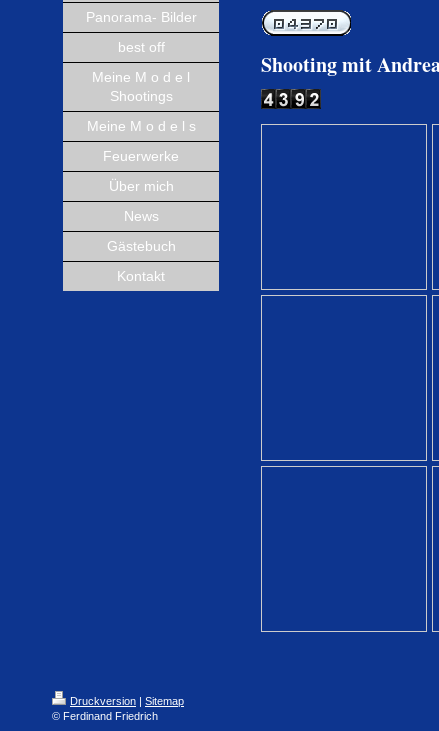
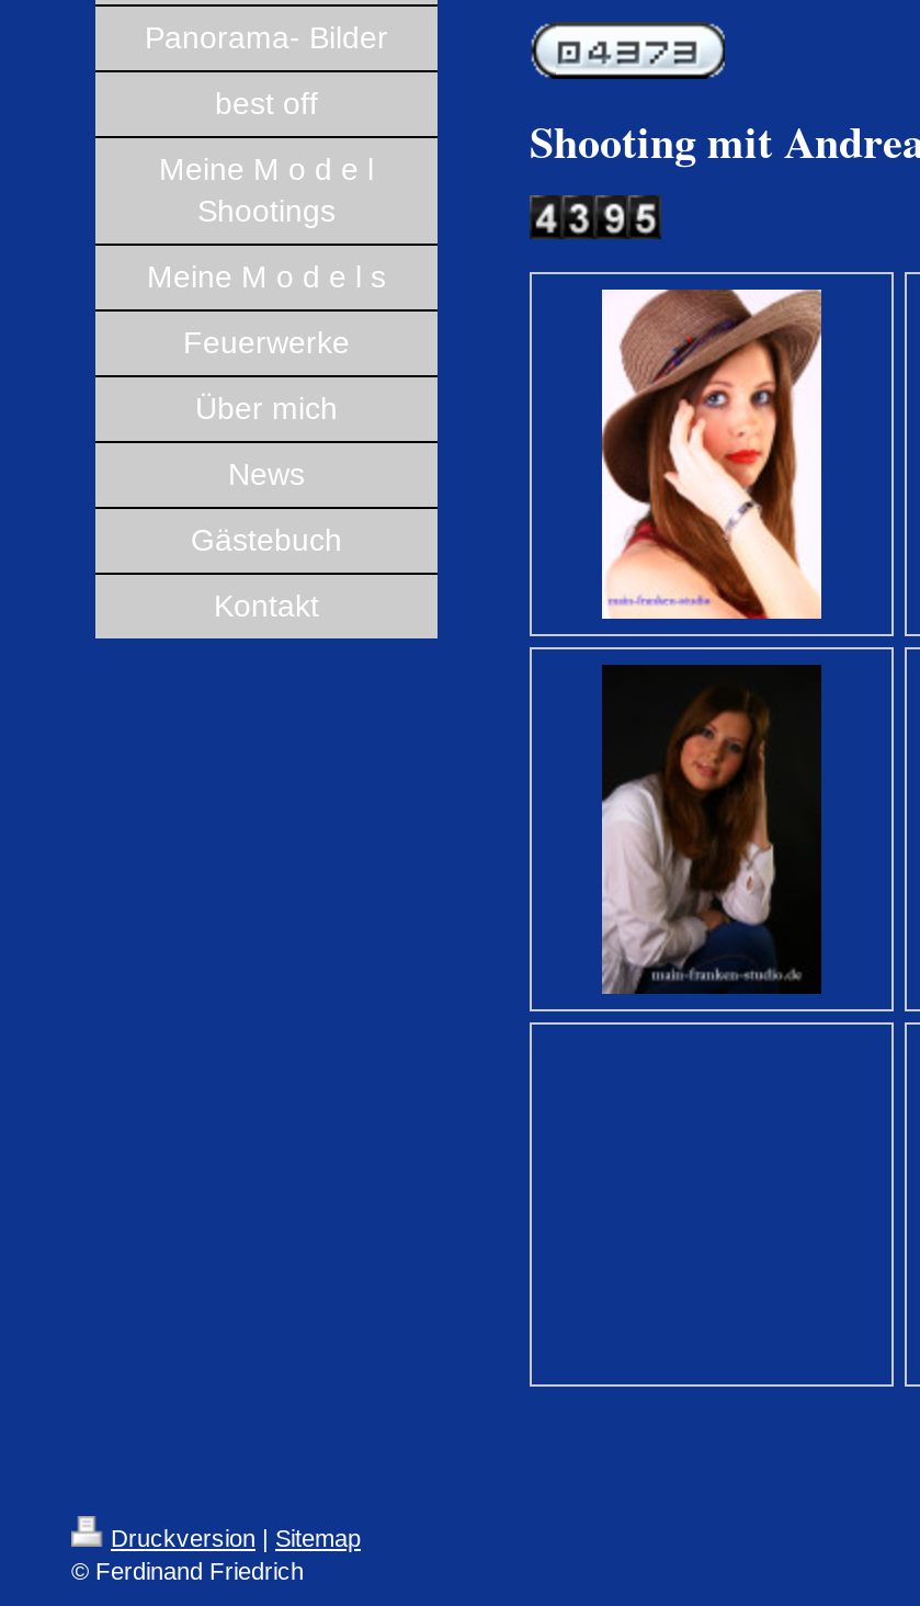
none -> [600,287,824,621] [image]
none -> [600,663,824,996] [image]

